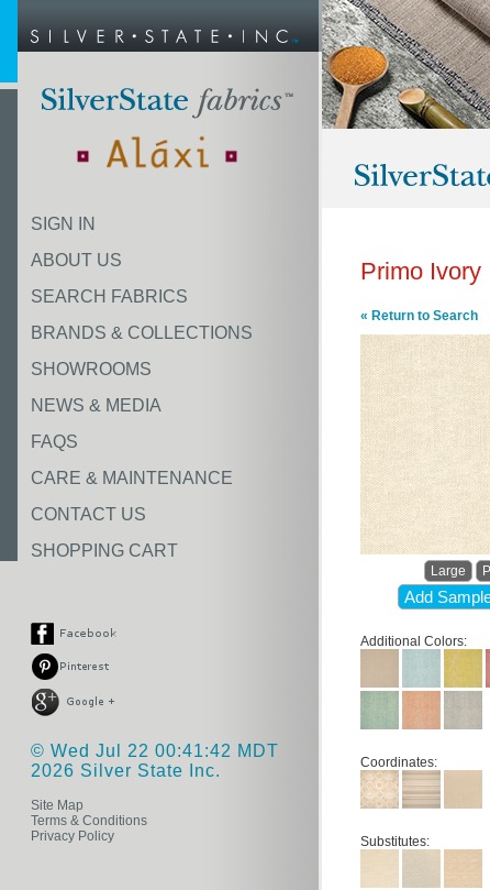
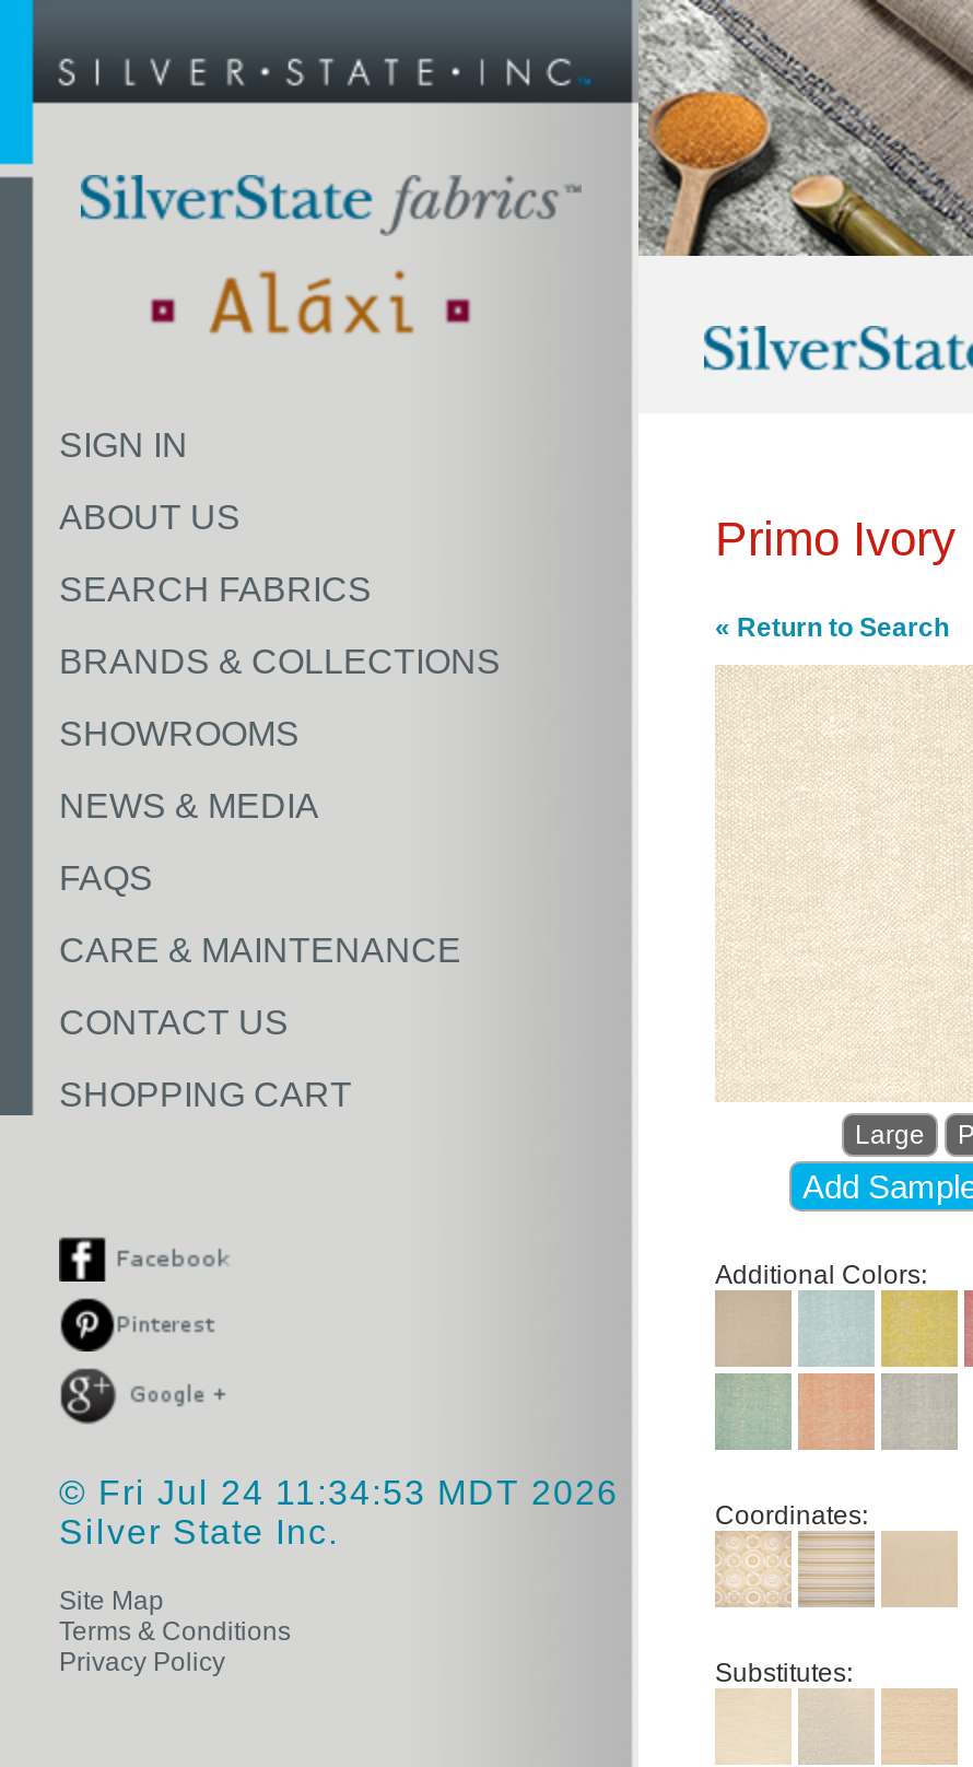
[31,741,279,780] © Wed Jul 22 00:41:42 MDT | 2026 Silver State Inc. -> [59,1474,619,1550] © Fri Jul 24 11:34:53 MDT 2026 | Silver State Inc.

